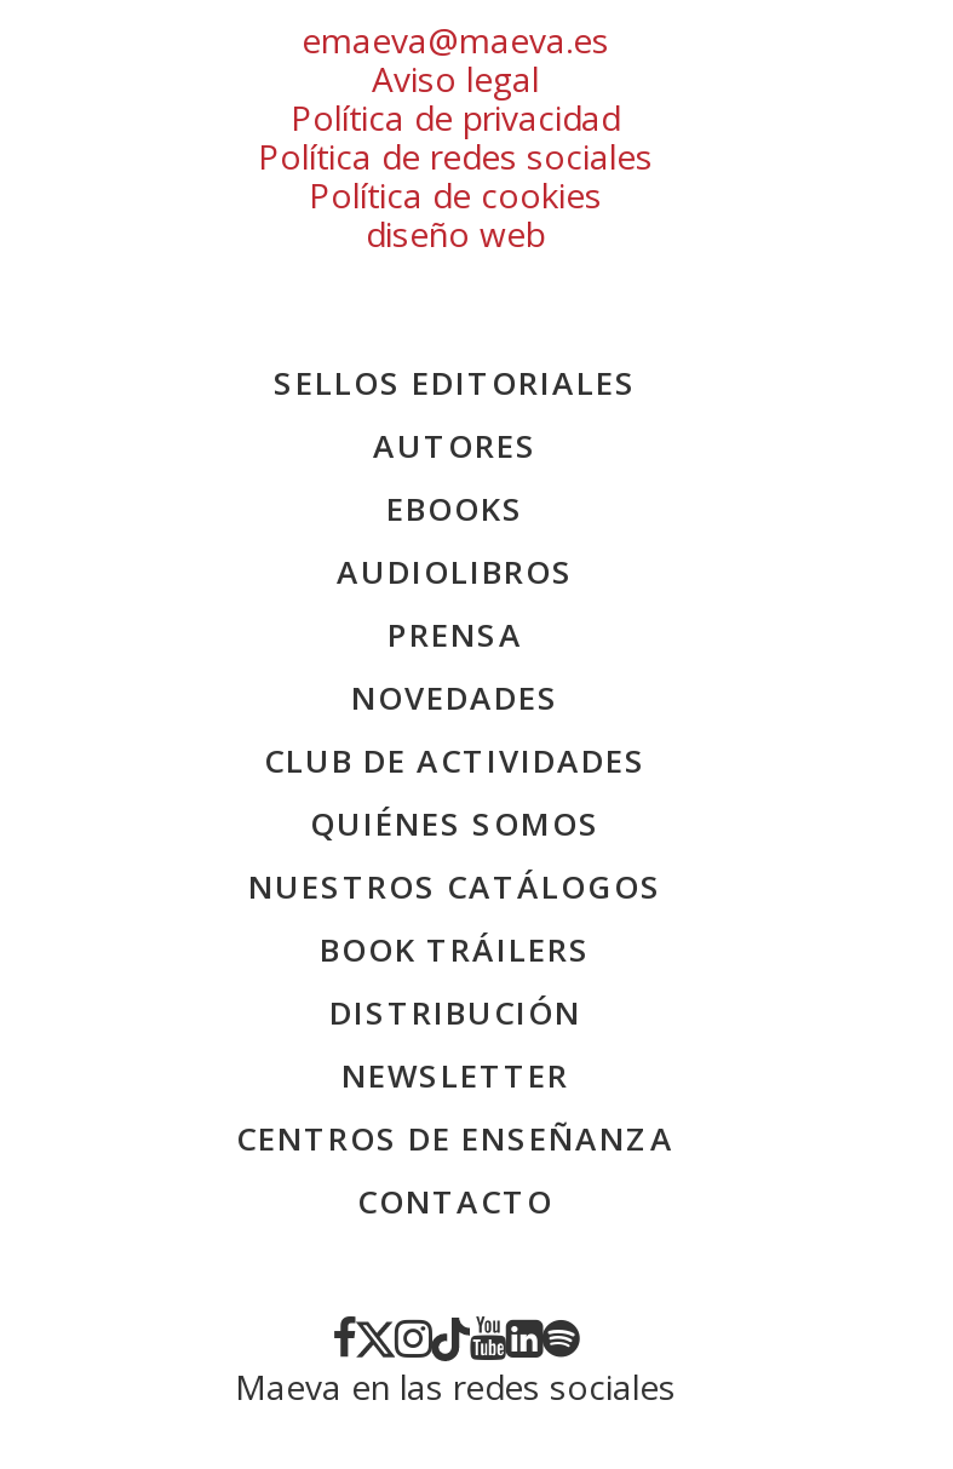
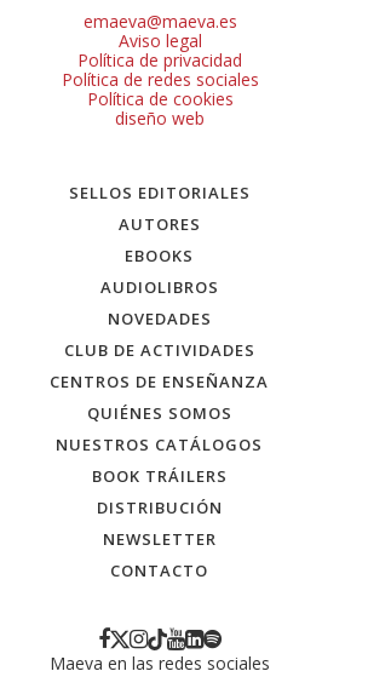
[387,614,523,657] PRENSA -> none
moved [236,1117,674,1161] -> [50,371,269,393]: CENTROS DE ENSEÑANZA

